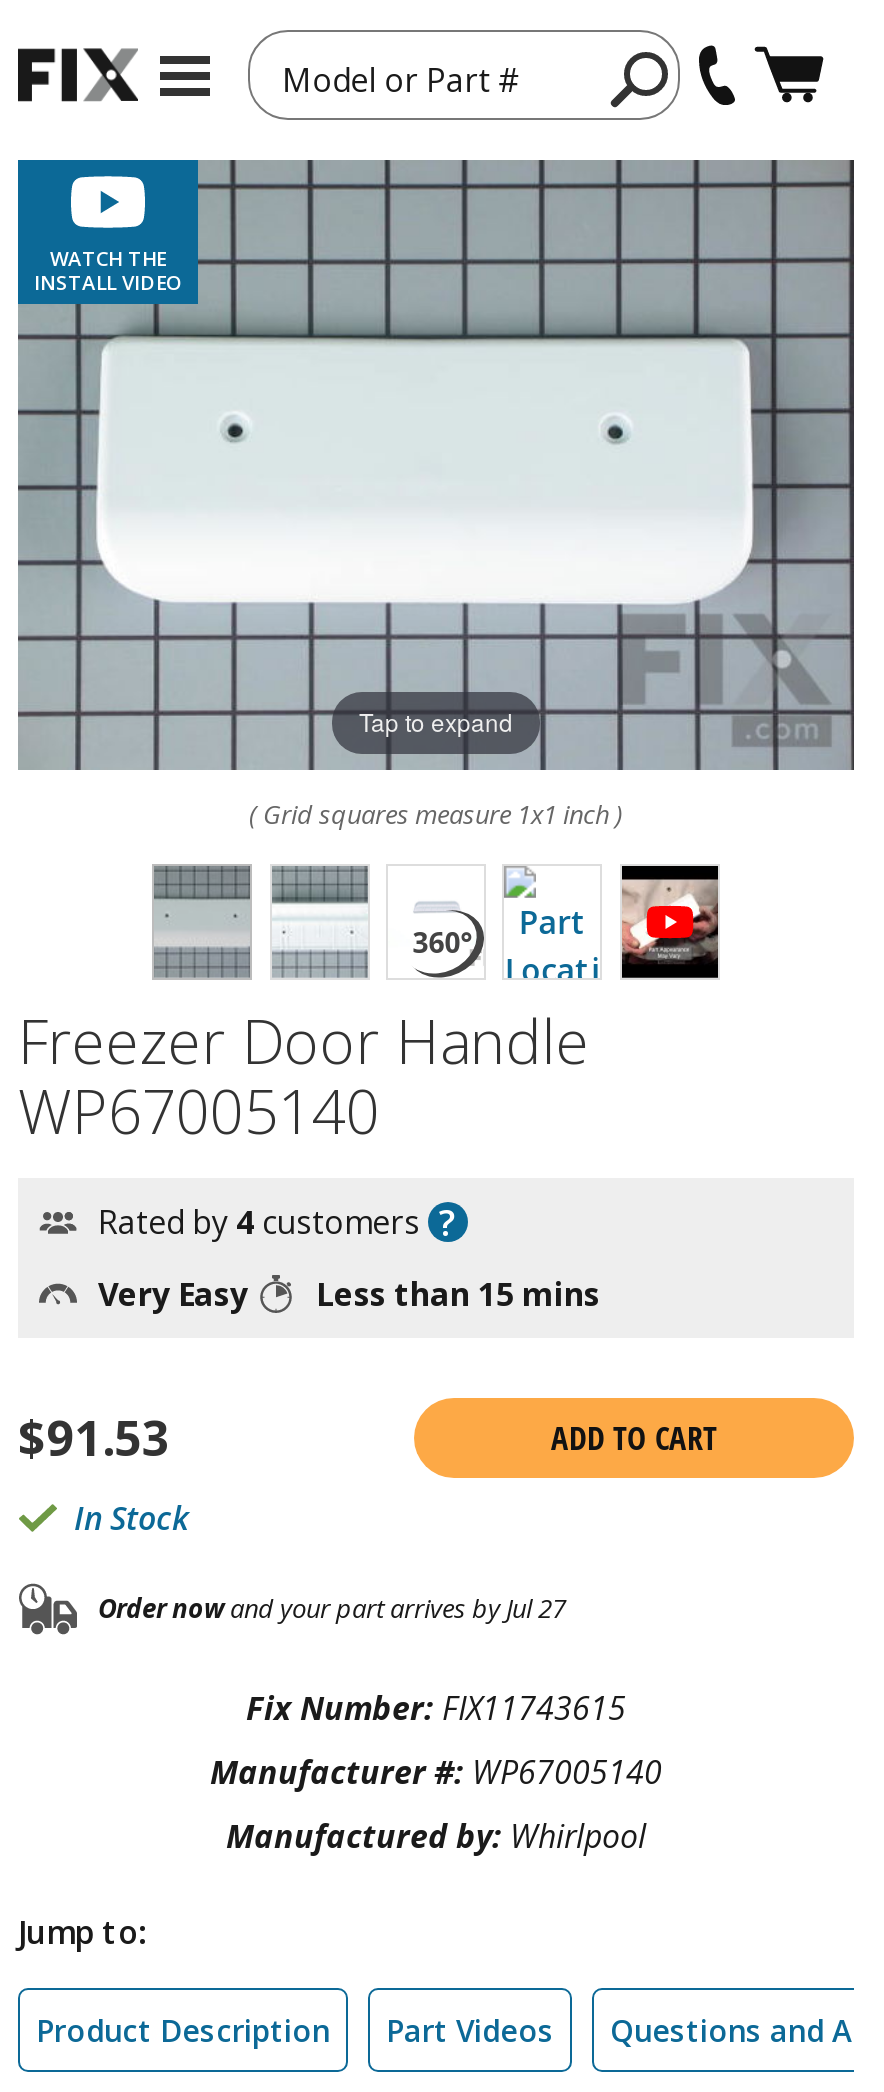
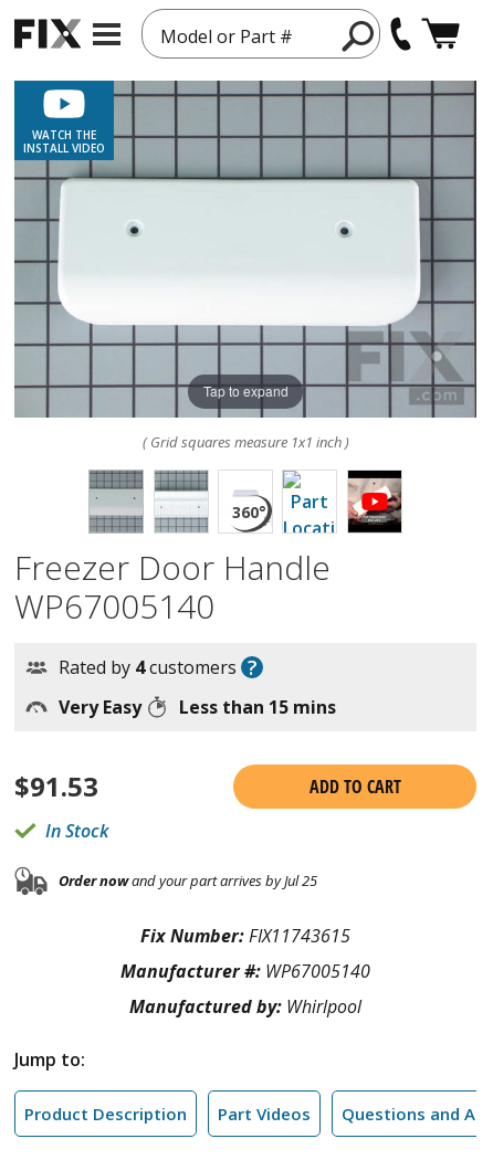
[98,1591,566,1627] Order nowand your part arrives by Jul 27 -> [59,871,317,891] Order nowand your part arrives by Jul 25

